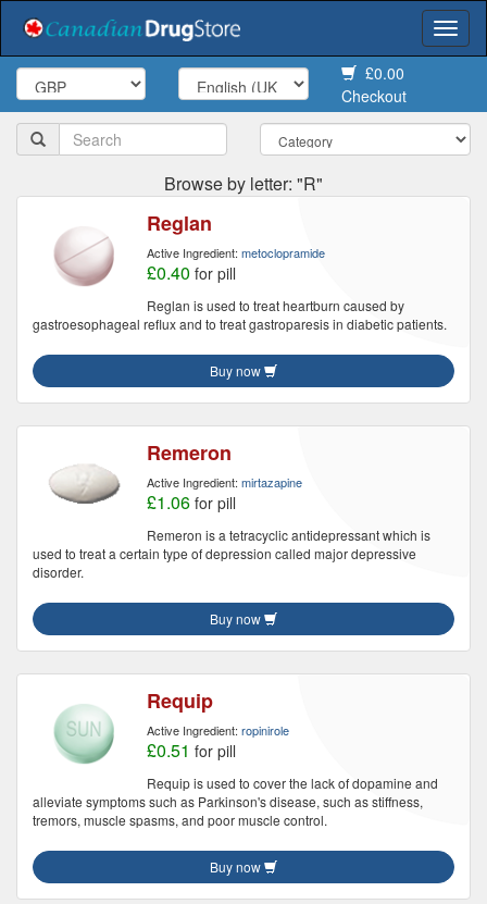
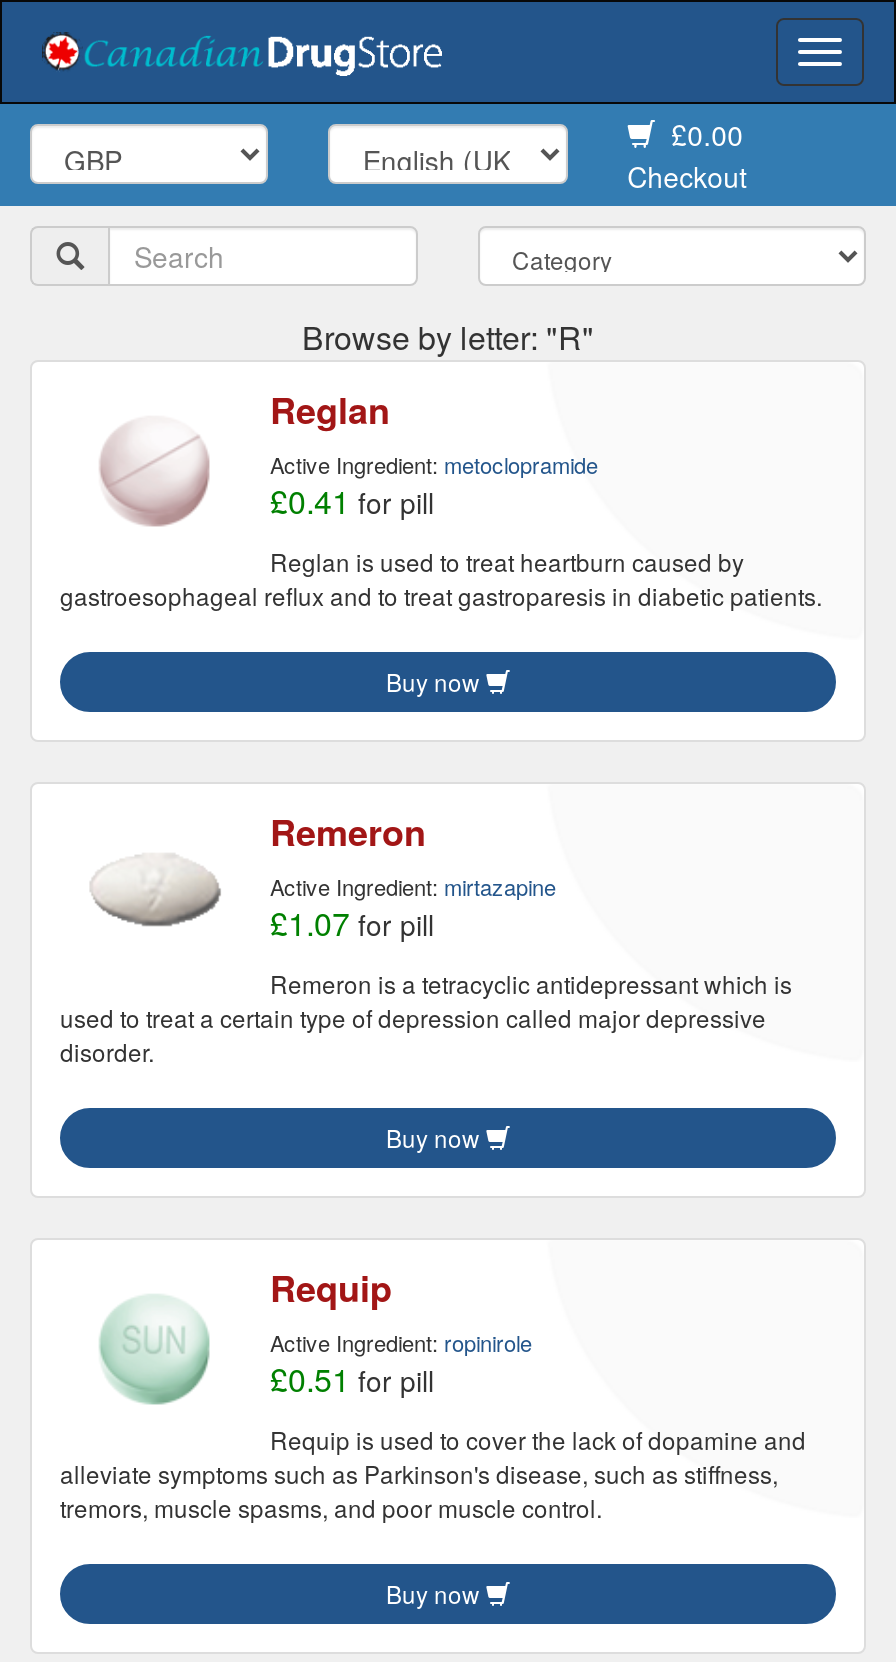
[147,260,236,285] £0.40 for pill -> [270,478,434,524] £0.41 for pill
[147,490,236,515] £1.06for pill -> [270,900,434,946] £1.07for pill

